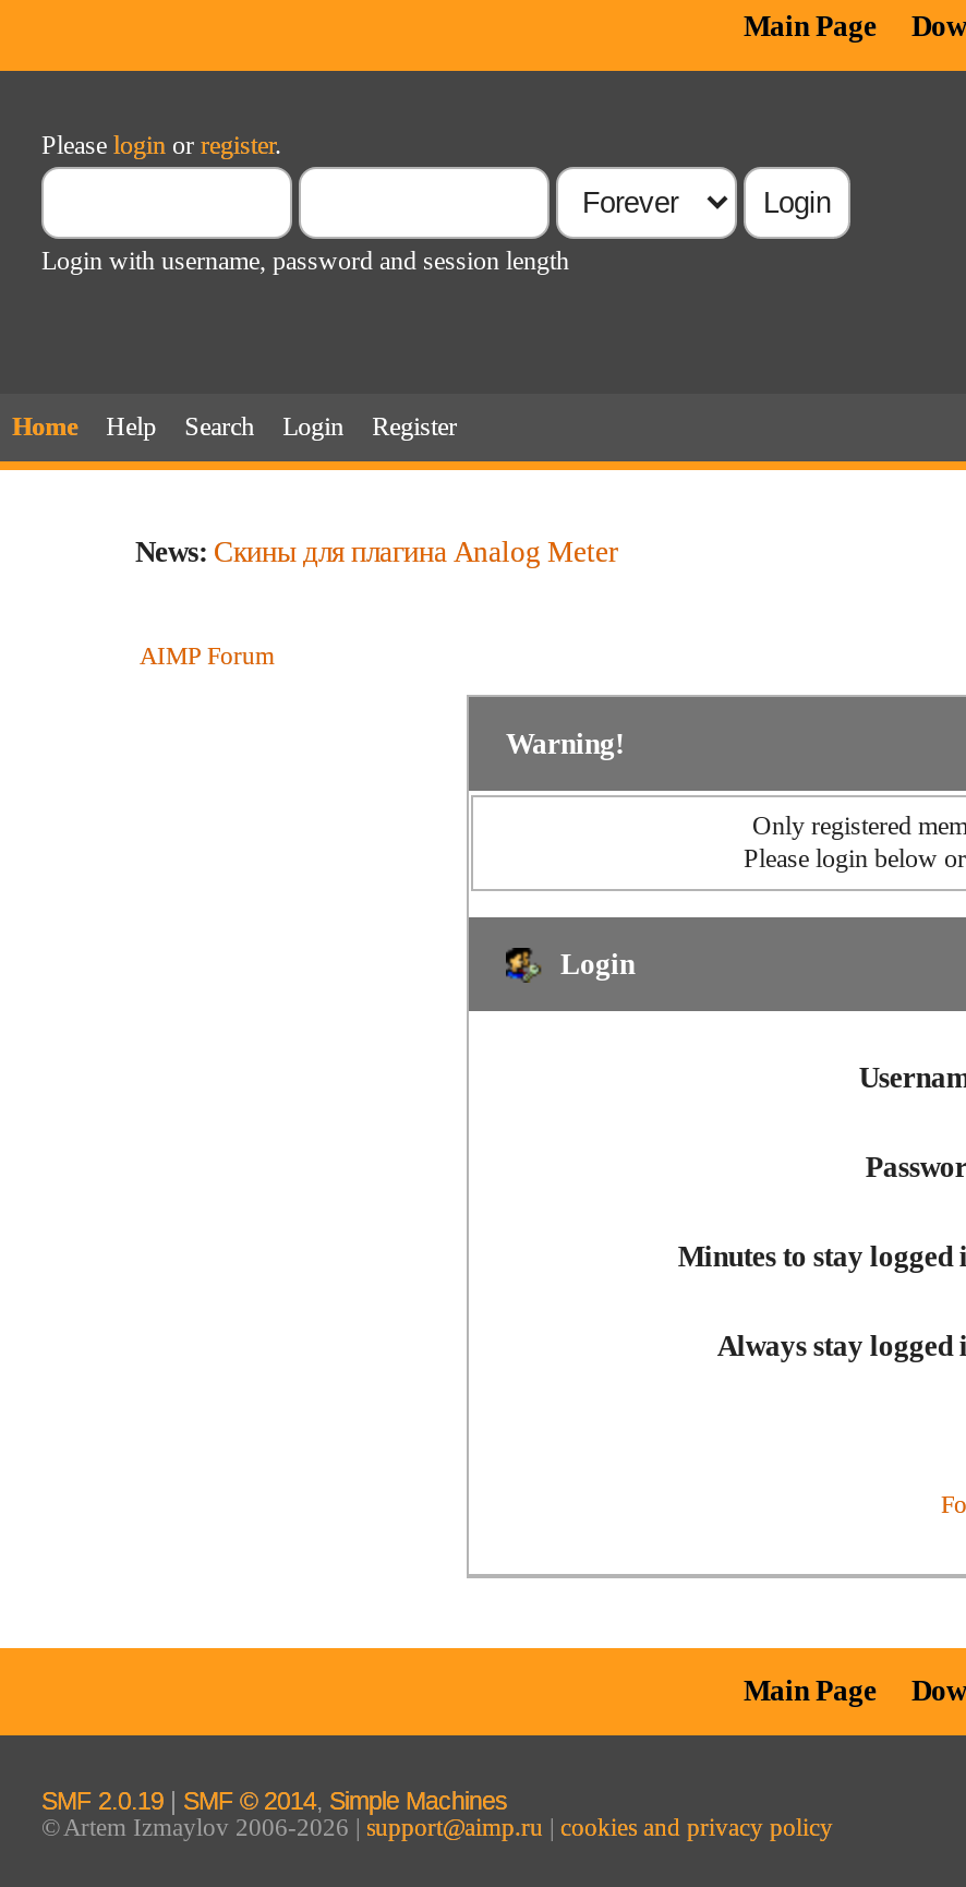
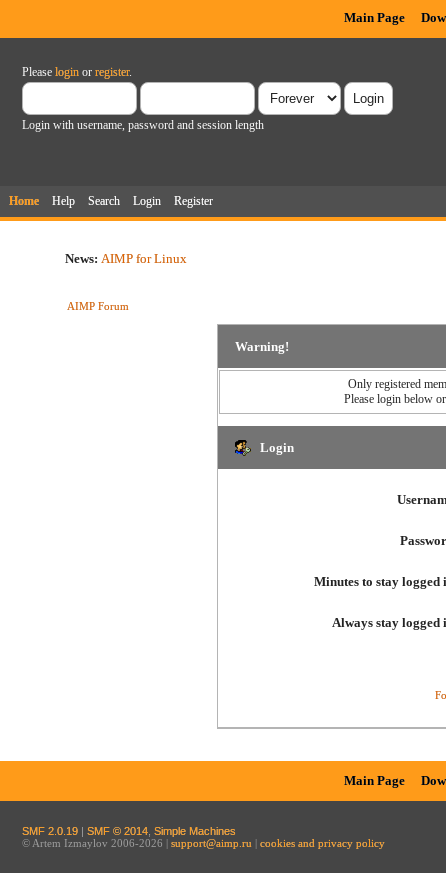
[135,536,617,568] News: Скины для плагина Analog Meter -> [65,251,187,266] News: AIMP for Linux

